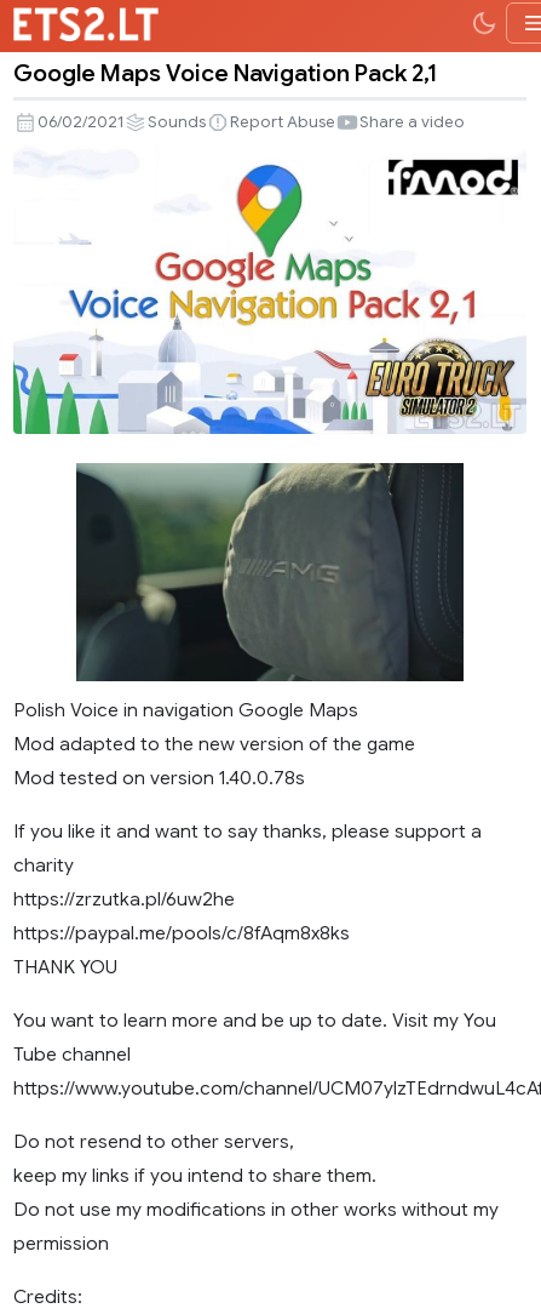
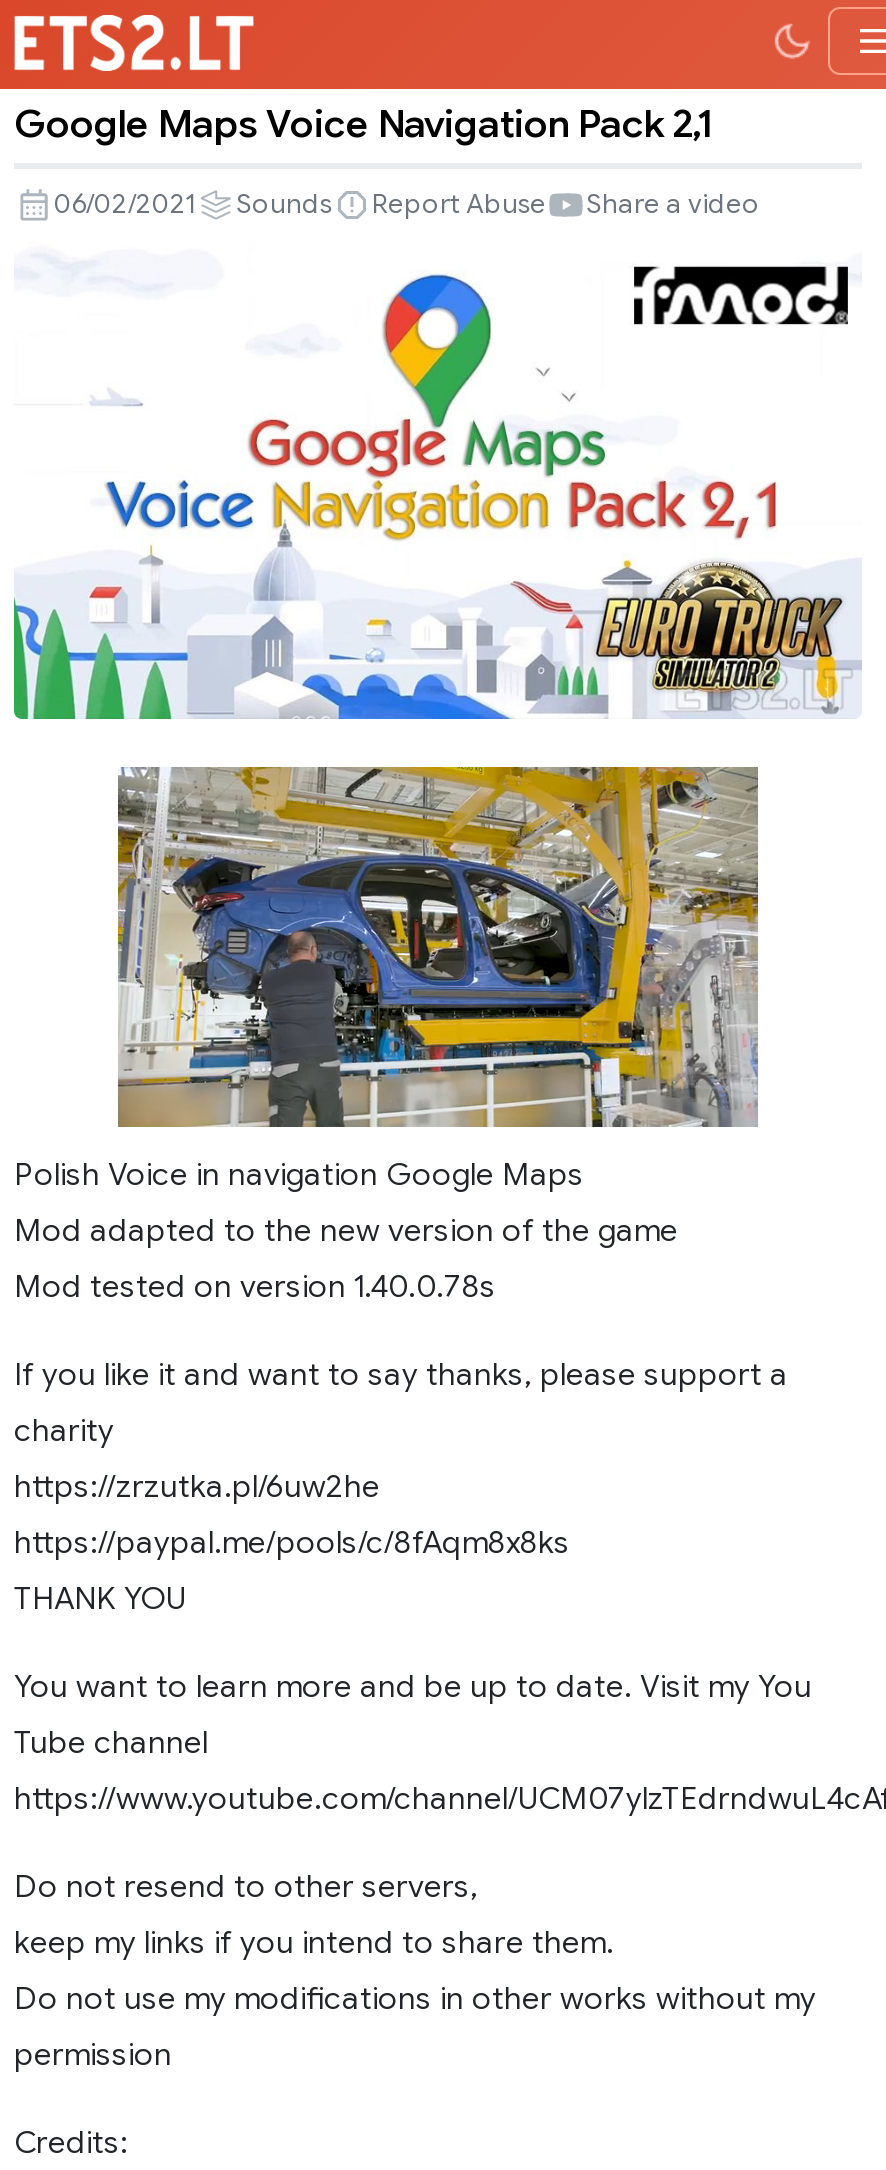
[75,462,465,682] [image] -> [116,765,760,1129] [image]

